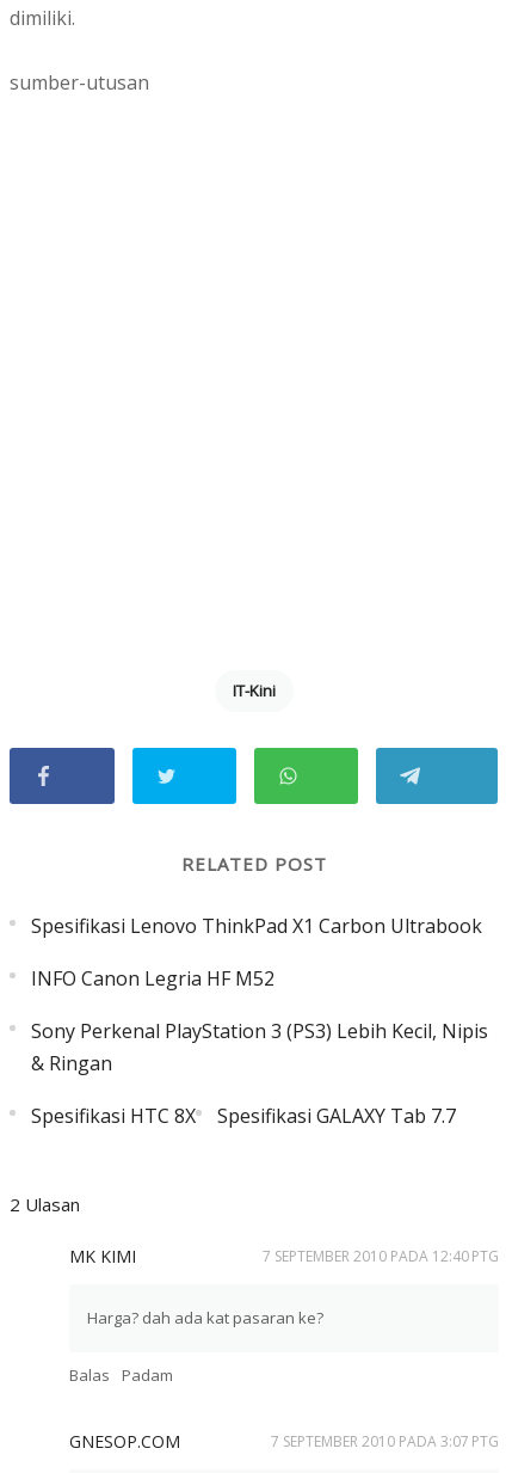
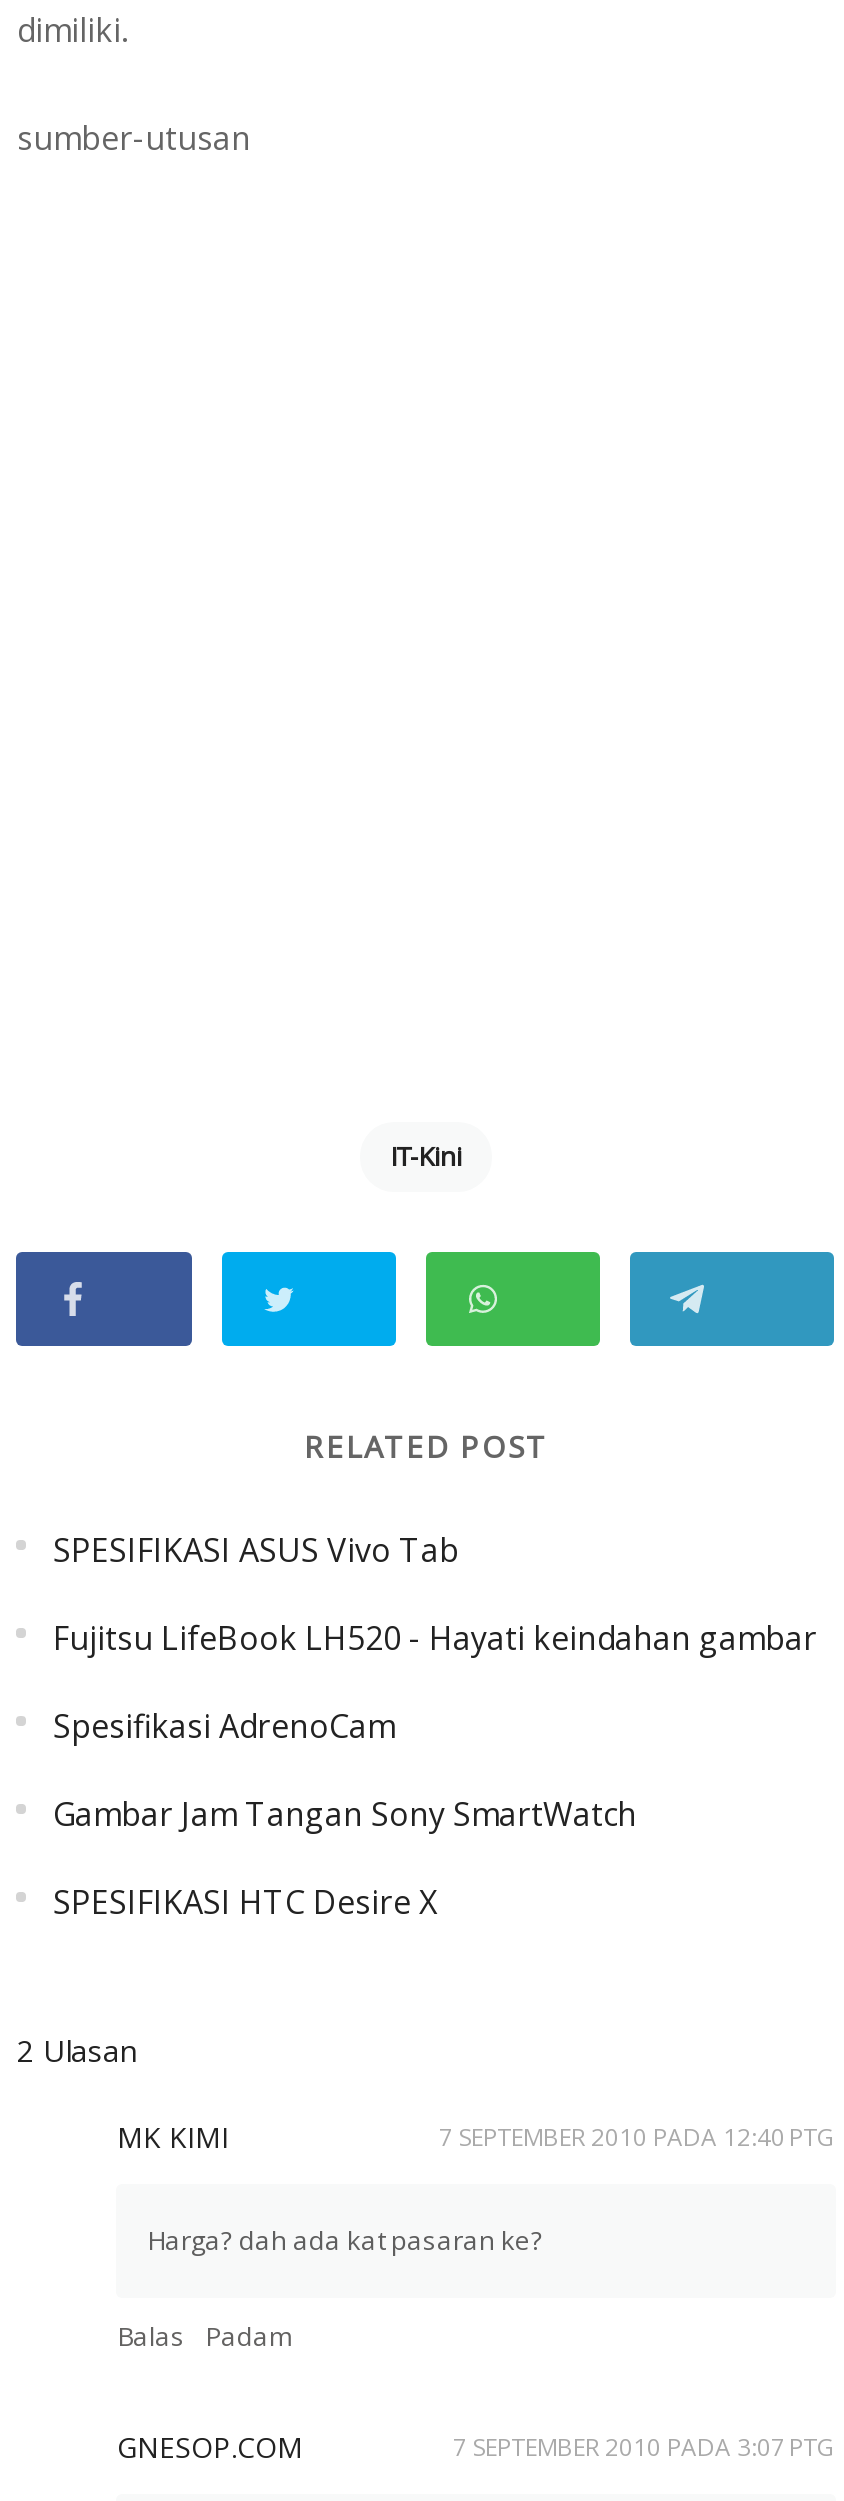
[32,912,489,1129] Spesifikasi Lenovo ThinkPad X1 Carbon Ultrabook | INFO Canon Legria HF M52 | Sony Perkenal PlayStation 3 (PS3) Lebih Kecil, Nipis | & Ringan | Spesifikasi HTC 8X | Spesifikasi GALAXY Tab 7.7 -> [53,1528,817,1924] SPESIFIKASI ASUS Vivo Tab | Fujitsu LifeBook LH520 - Hayati keindahan gambar | Spesifikasi AdrenoCam | Gambar Jam Tangan Sony SmartWatch | SPESIFIKASI HTC Desire X

